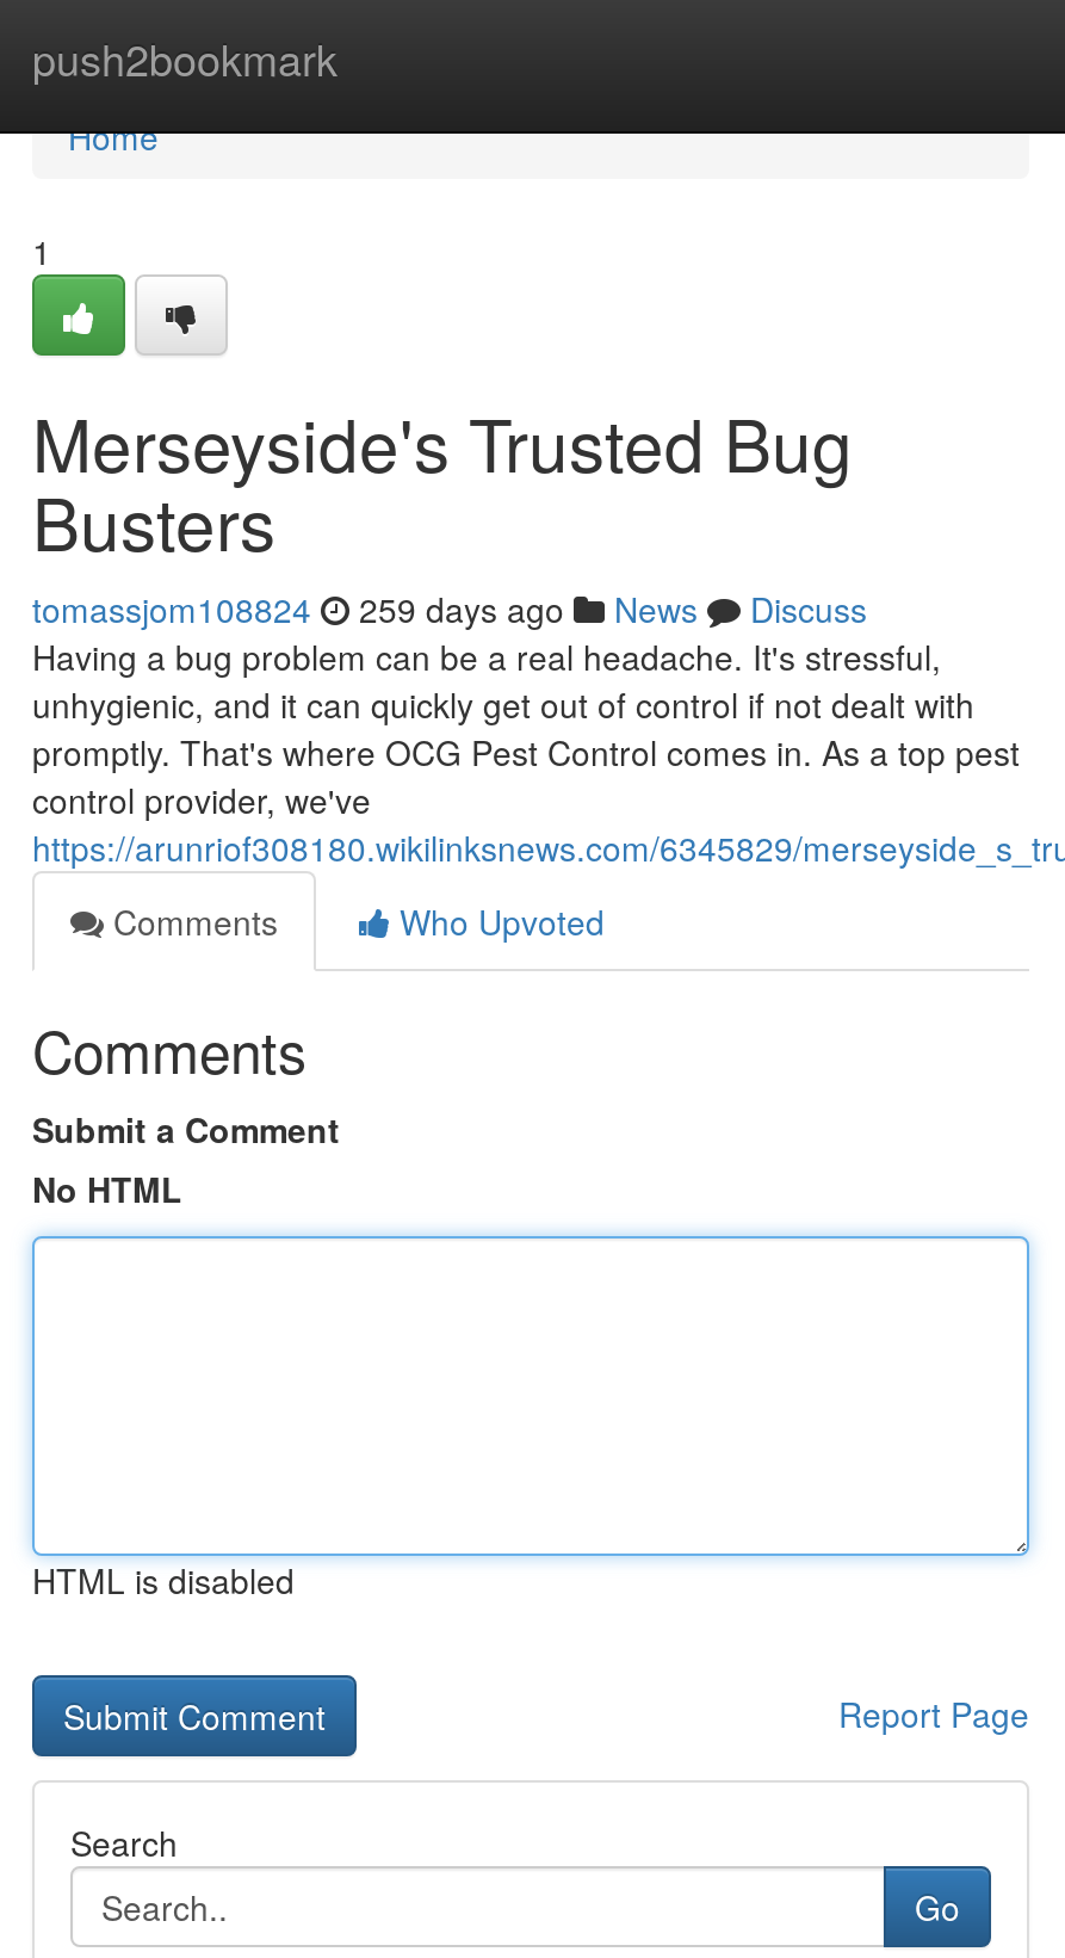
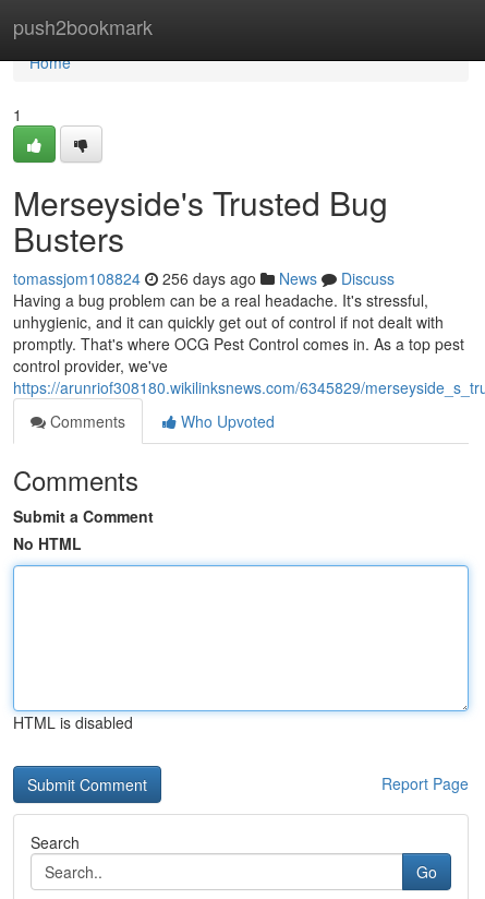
[32,585,867,632] tomassjom108824 259 days ago News Discuss -> [13,267,395,289] tomassjom108824 256 days ago News Discuss

